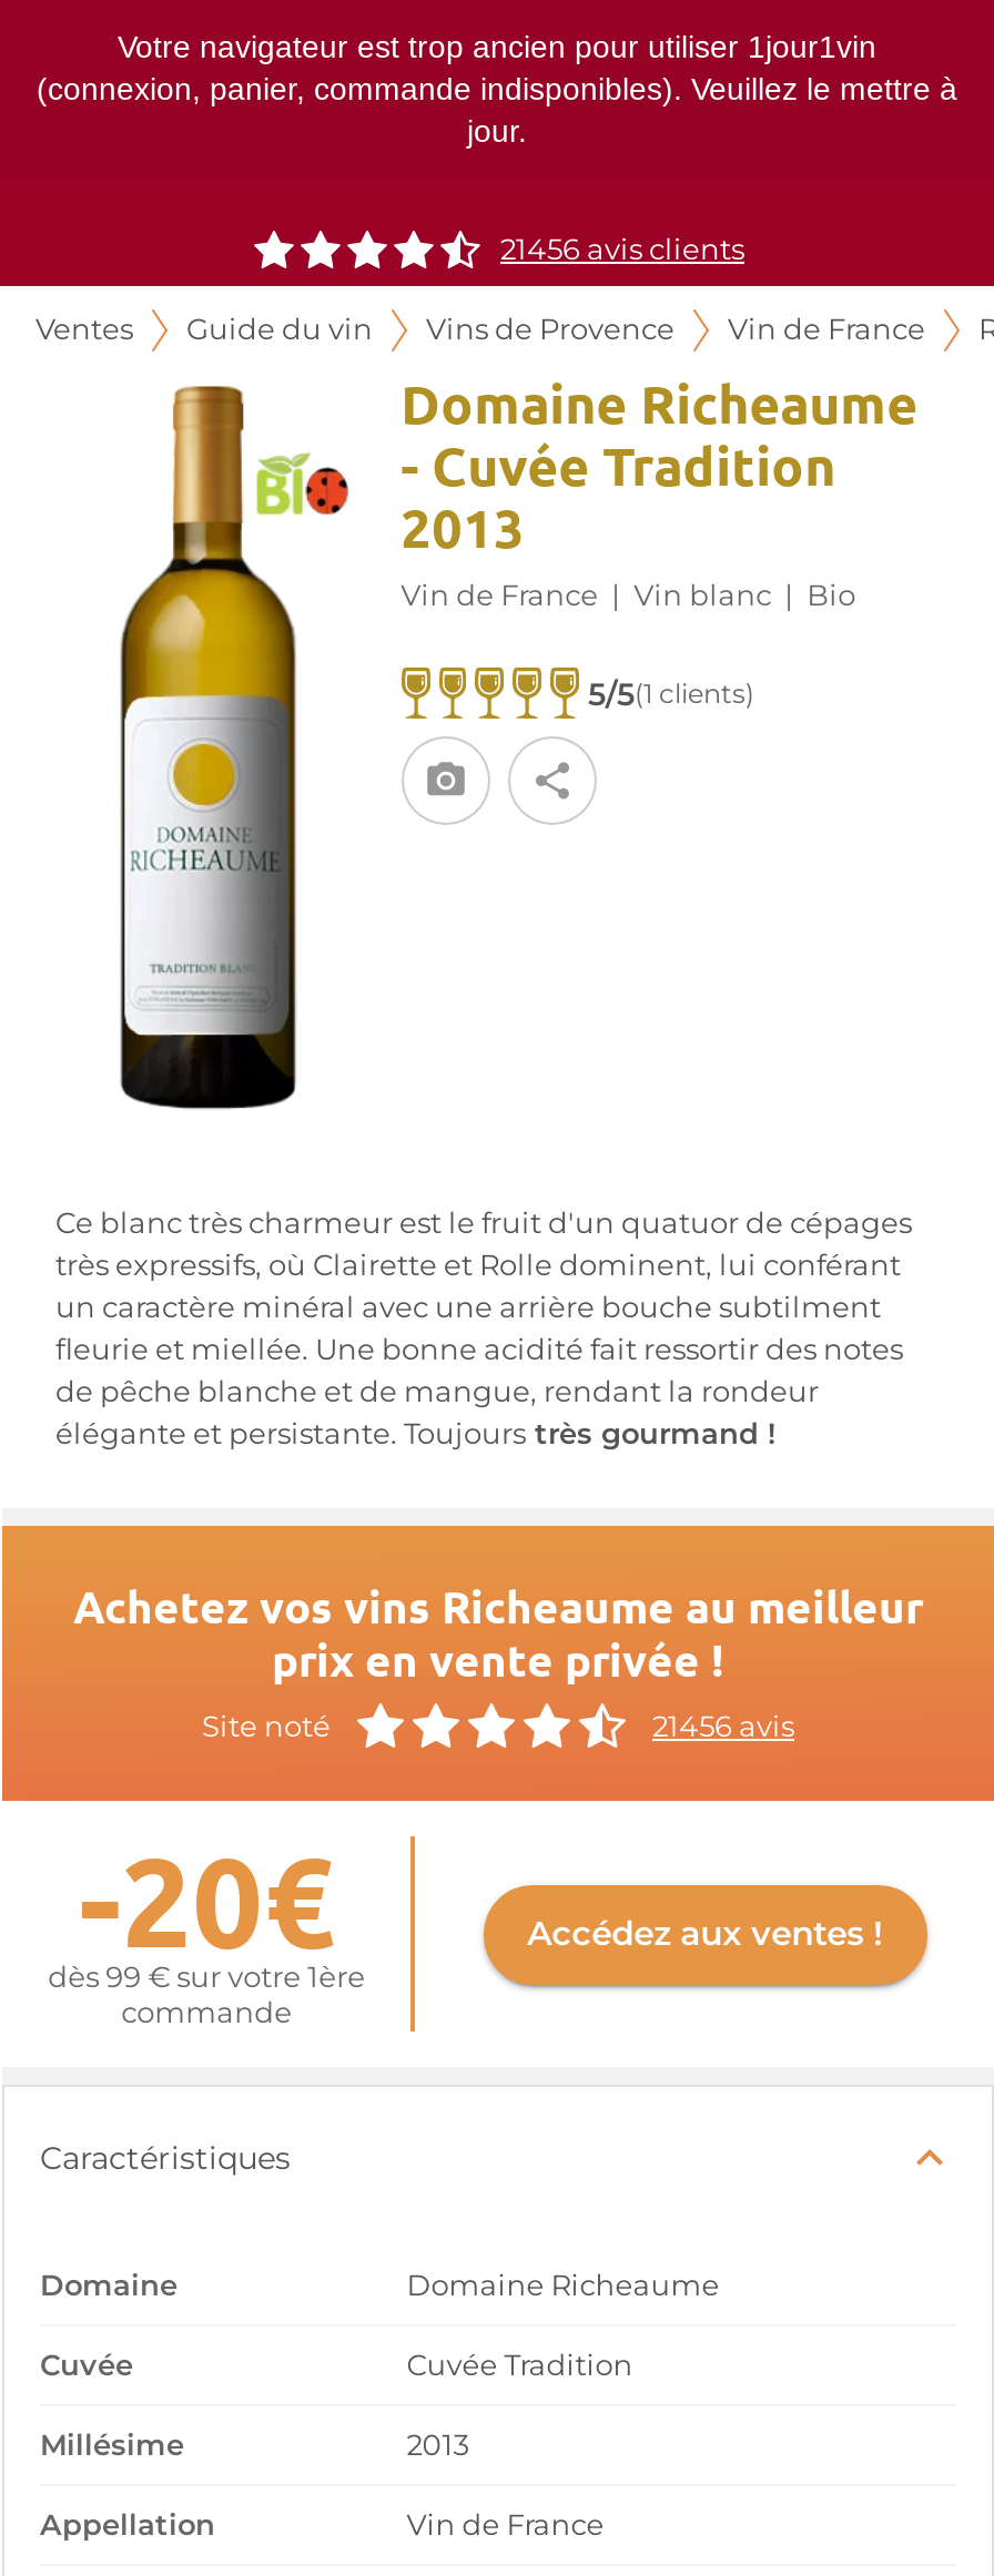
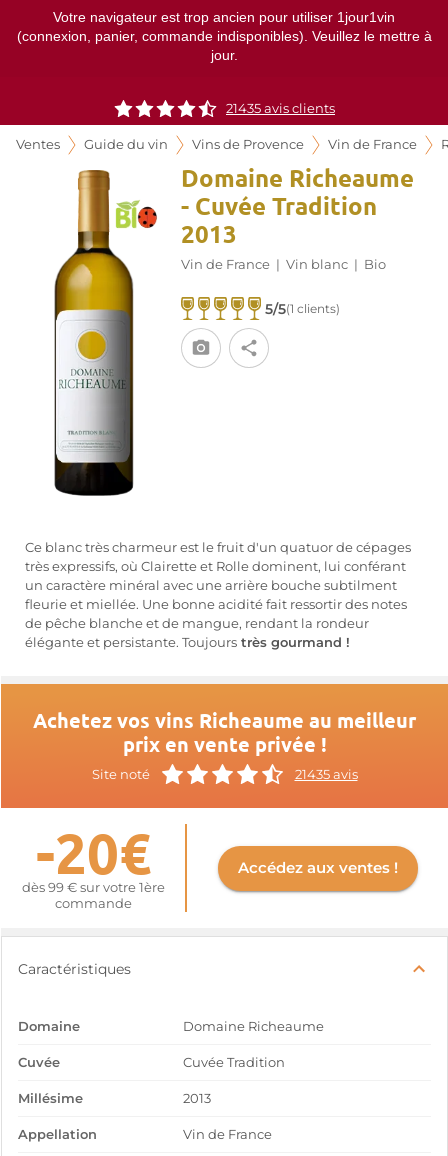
[500,233,744,266] 21456 avis clients -> [226,101,335,116] 21435 avis clients
[652,1709,794,1742] 21456 avis -> [294,766,357,781] 21435 avis

